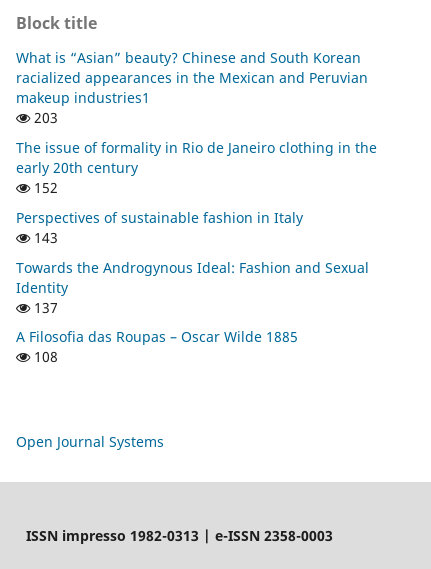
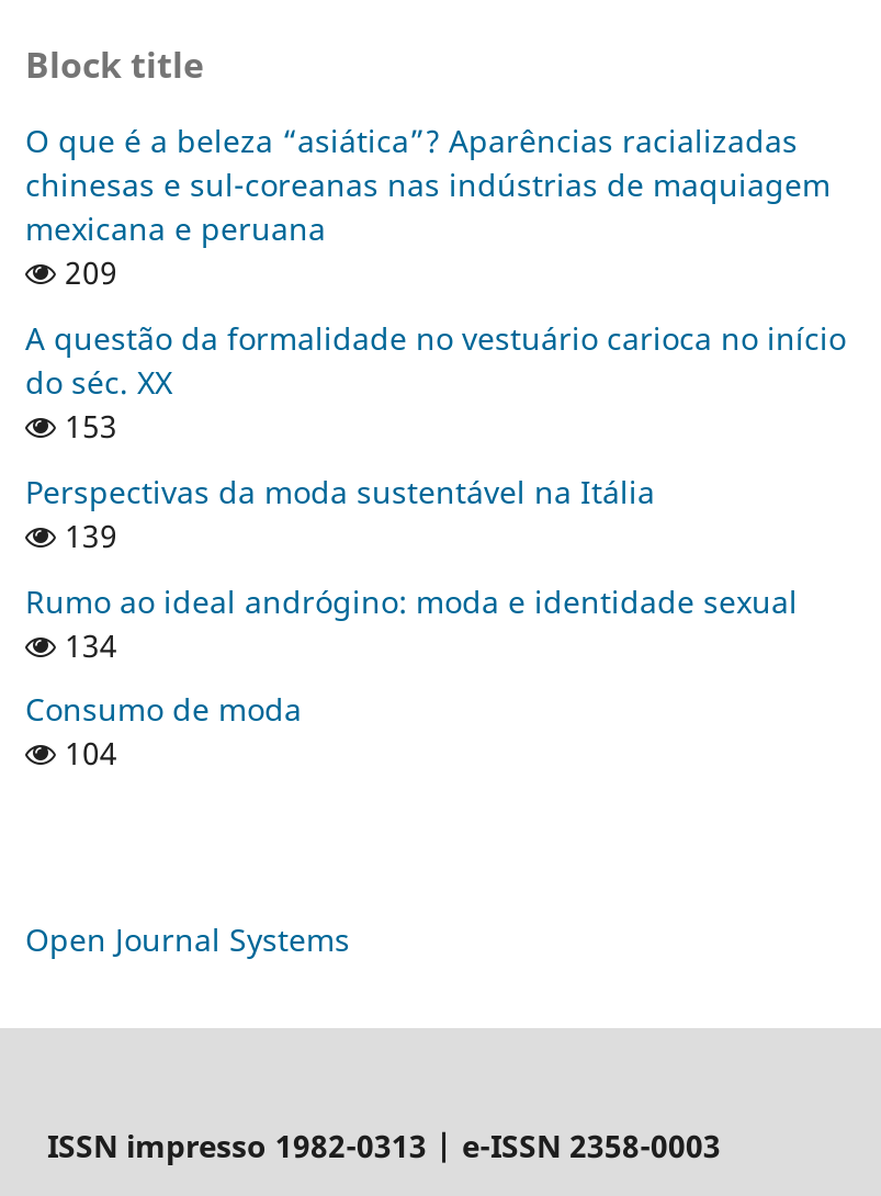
[16,48,368,127] What is “Asian” beauty? Chinese and South Korean | racialized appearances in the Mexican and Peruvian | makeup industries1 | 203 -> [25,119,831,292] O que é a beleza “asiática”? Aparências racializadas | chinesas e sul-coreanas nas indústrias de maquiagem | mexicana e peruana | 209
[16,138,377,197] The issue of formality in Rio de Janeiro clothing in the | early 20th century | 152 -> [25,316,846,446] A questão da formalidade no vestuário carioca no início | do séc. XX | 153
[16,207,303,246] Perspectives of sustainable fashion in Italy | 143 -> [25,470,655,555] Perspectivas da moda sustentável na Itália | 139
[16,257,369,316] Towards the Androgynous Ideal: Fashion and Sexual | Identity | 137 -> [25,579,798,665] Rumo ao ideal andrógino: moda e identidade sexual | 134
[16,327,298,366] A Filosofia das Roupas – Oscar Wilde 1885 | 108 -> [25,689,302,775] Consumo de moda | 104

